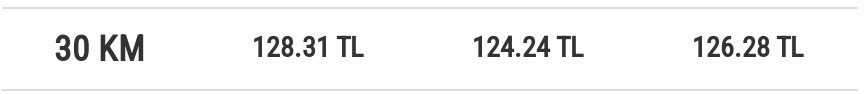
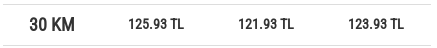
[252,31,364,63] 128.31 TL -> [128,16,184,32] 125.93 TL
[472,31,584,63] 124.24 TL -> [238,16,294,32] 121.93 TL
[692,31,804,63] 126.28 TL -> [348,16,404,32] 123.93 TL

